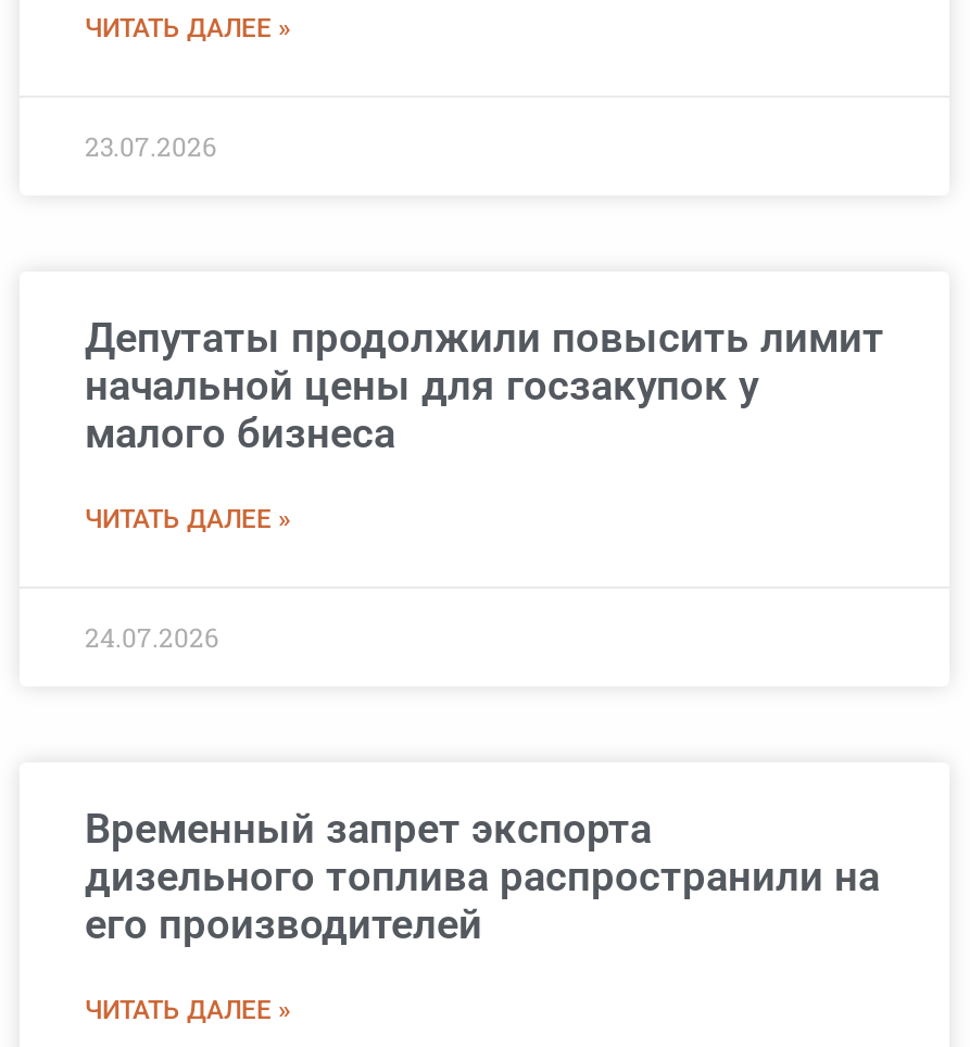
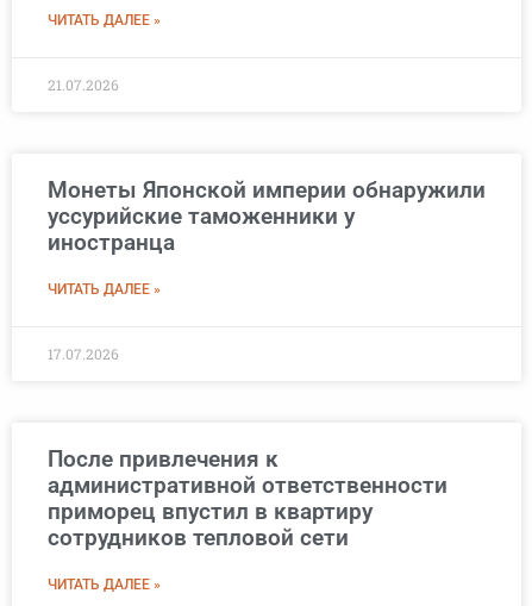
[85,128,217,163] 23.07.2026 -> [48,75,119,95] 21.07.2026
[85,313,884,458] Депутаты продолжили повысить лимит | начальной цены для госзакупок у | малого бизнеса -> [48,177,486,256] Монеты Японской империи обнаружили | уссурийские таможенники у | иностранца
[85,619,219,654] 24.07.2026 -> [48,345,119,364] 17.07.2026
[85,803,880,949] Временный запрет экспорта | дизельного топлива распространили на | его производителей -> [48,446,447,552] После привлечения к | административной ответственности | приморец впустил в квартиру | сотрудников тепловой сети

